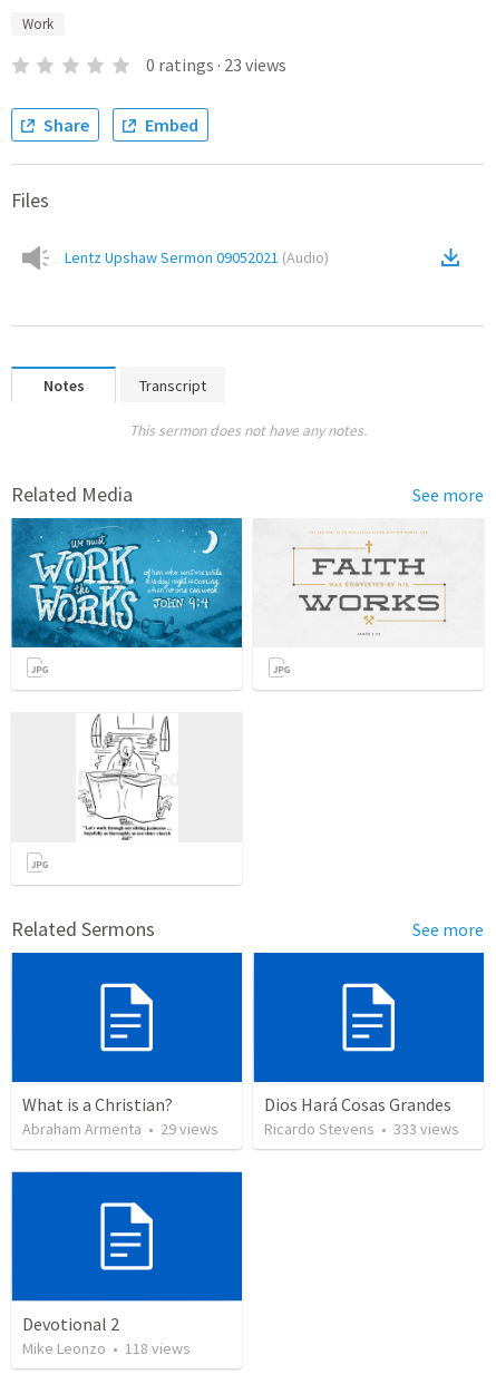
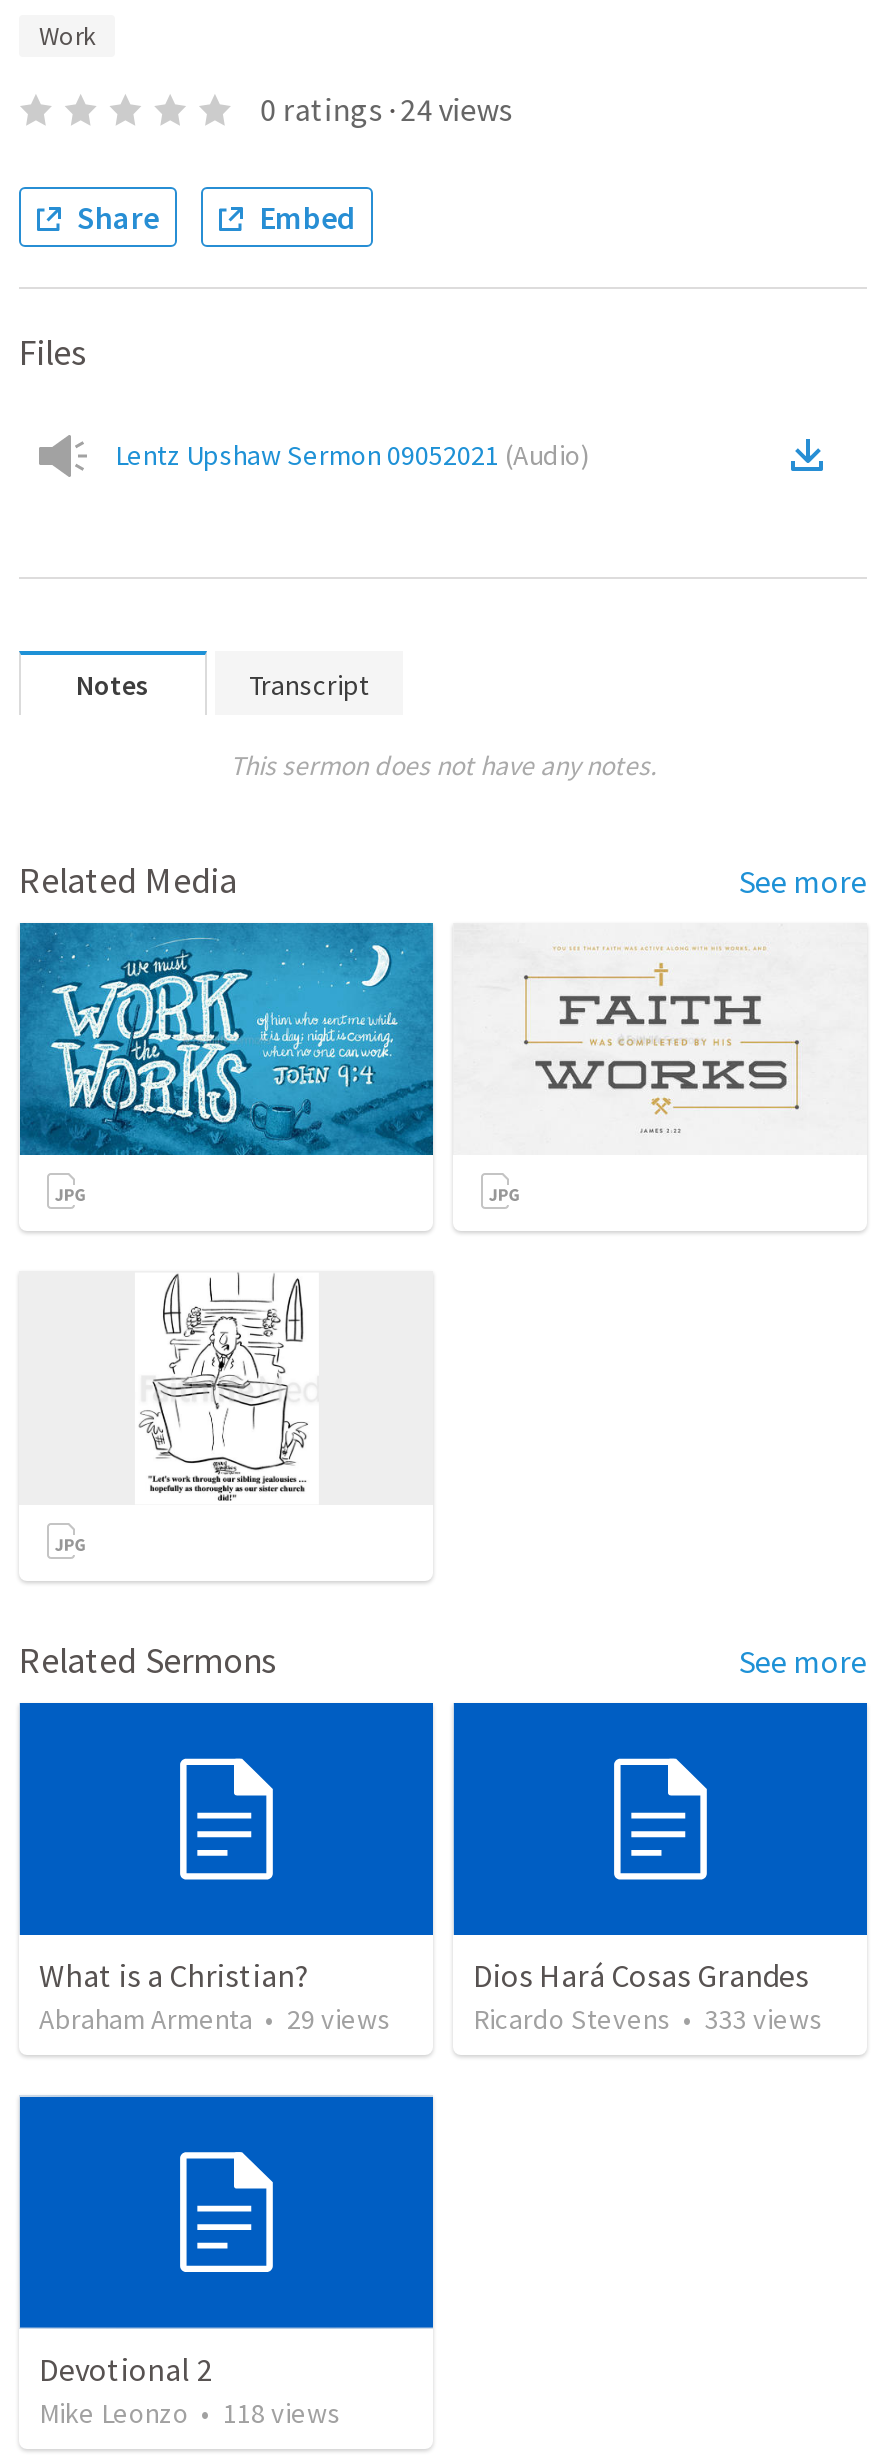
[146,53,286,76] 0 ratings · 23 views -> [260,89,512,129] 0 ratings · 24 views

